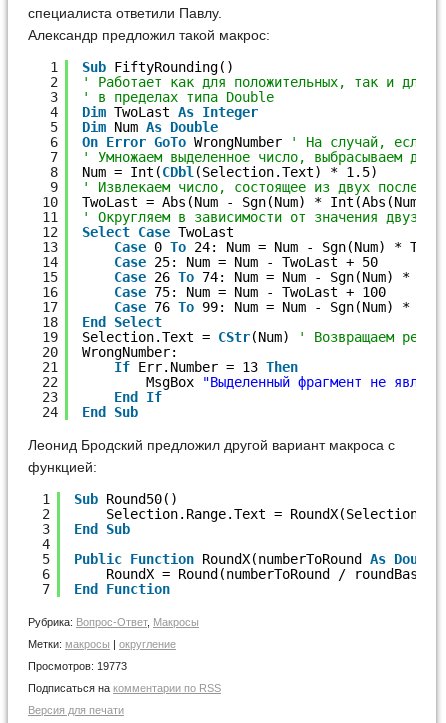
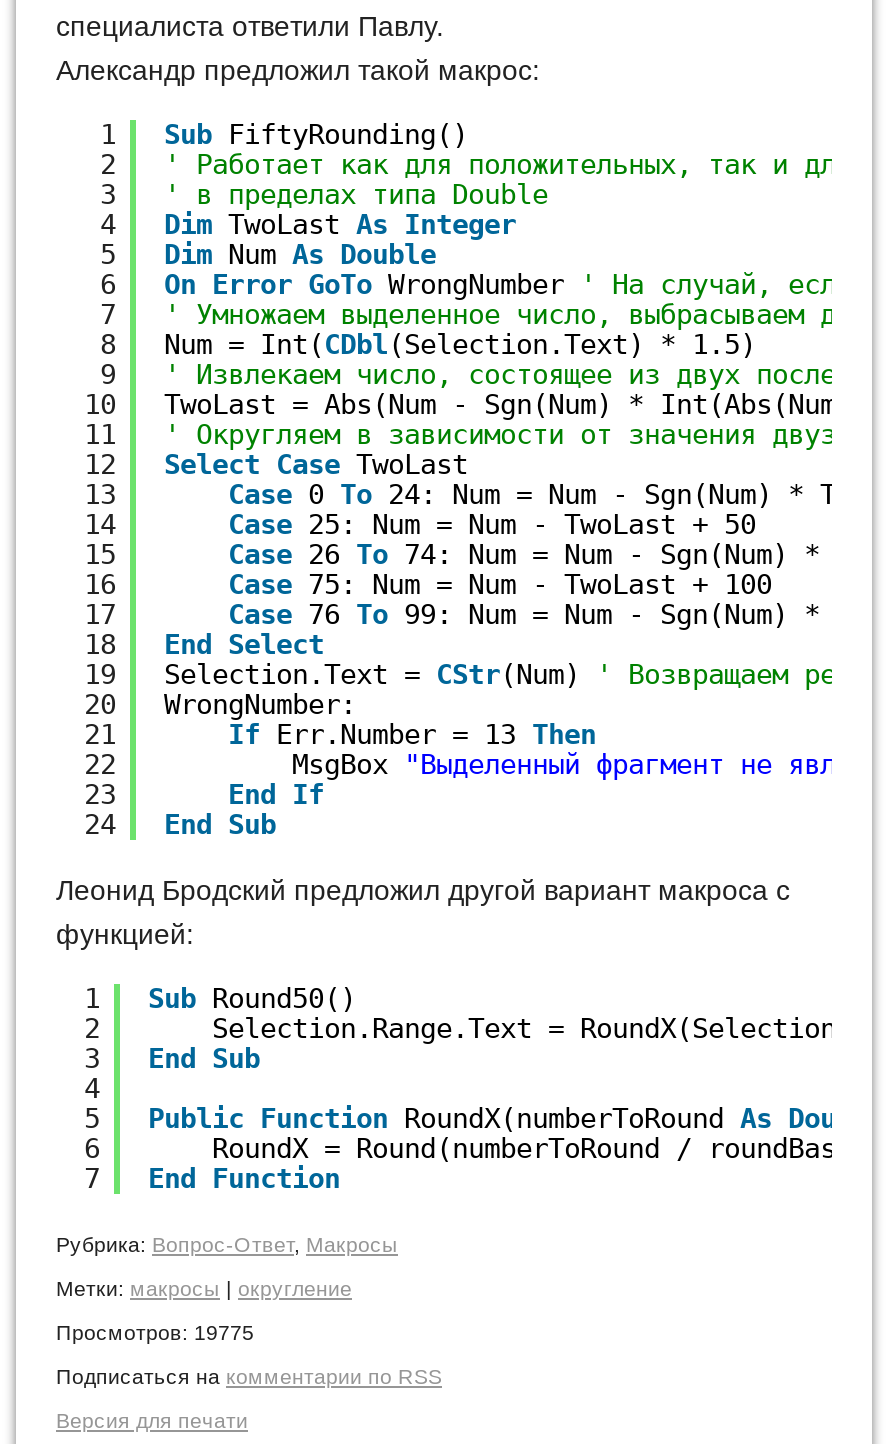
[28,660,127,672] Просмотров: 19773 -> [56,1320,254,1344] Просмотров: 19775

